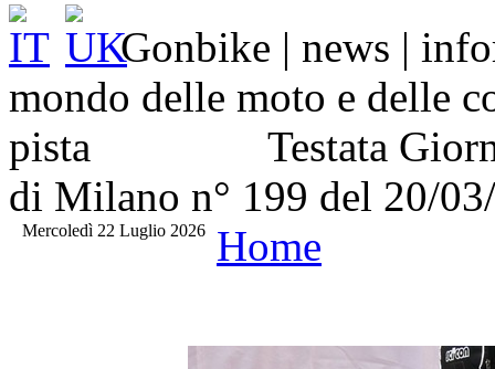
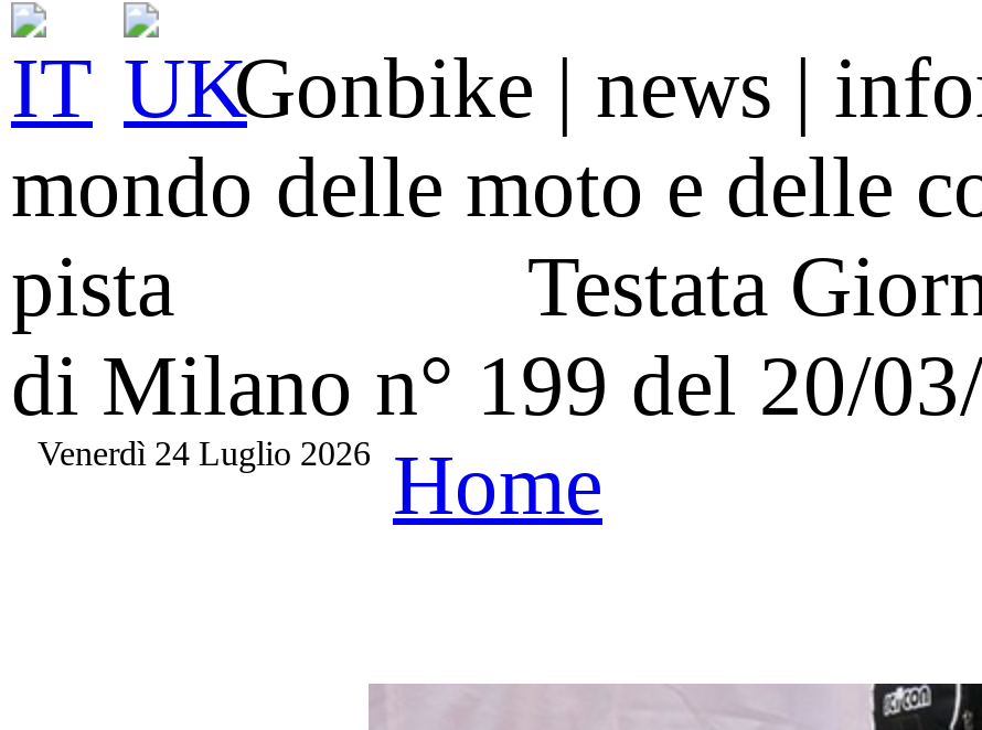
[9,221,322,270] Mercoledì 22 Luglio 2026 Home -> [11,434,602,532] Venerdì 24 Luglio 2026 Home

